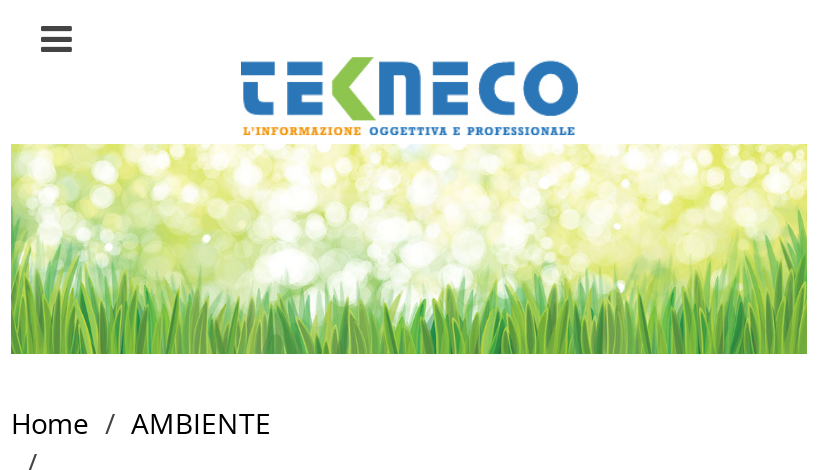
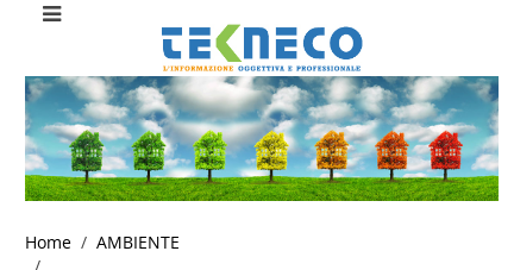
[9,142,809,356] [image] -> [24,75,500,201] [image]

